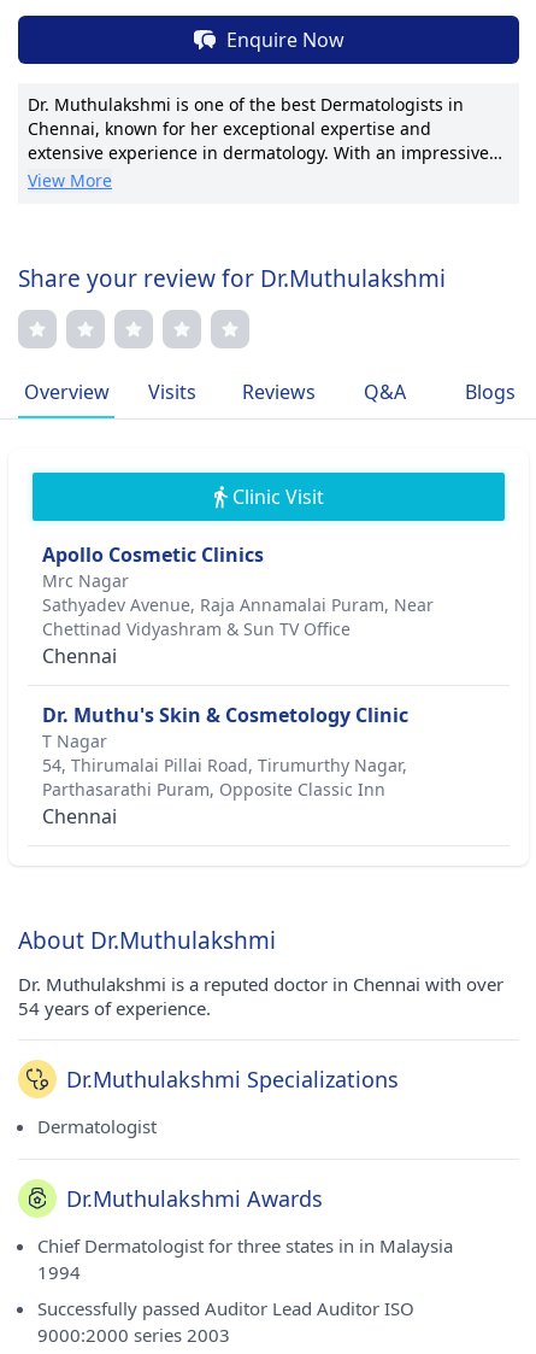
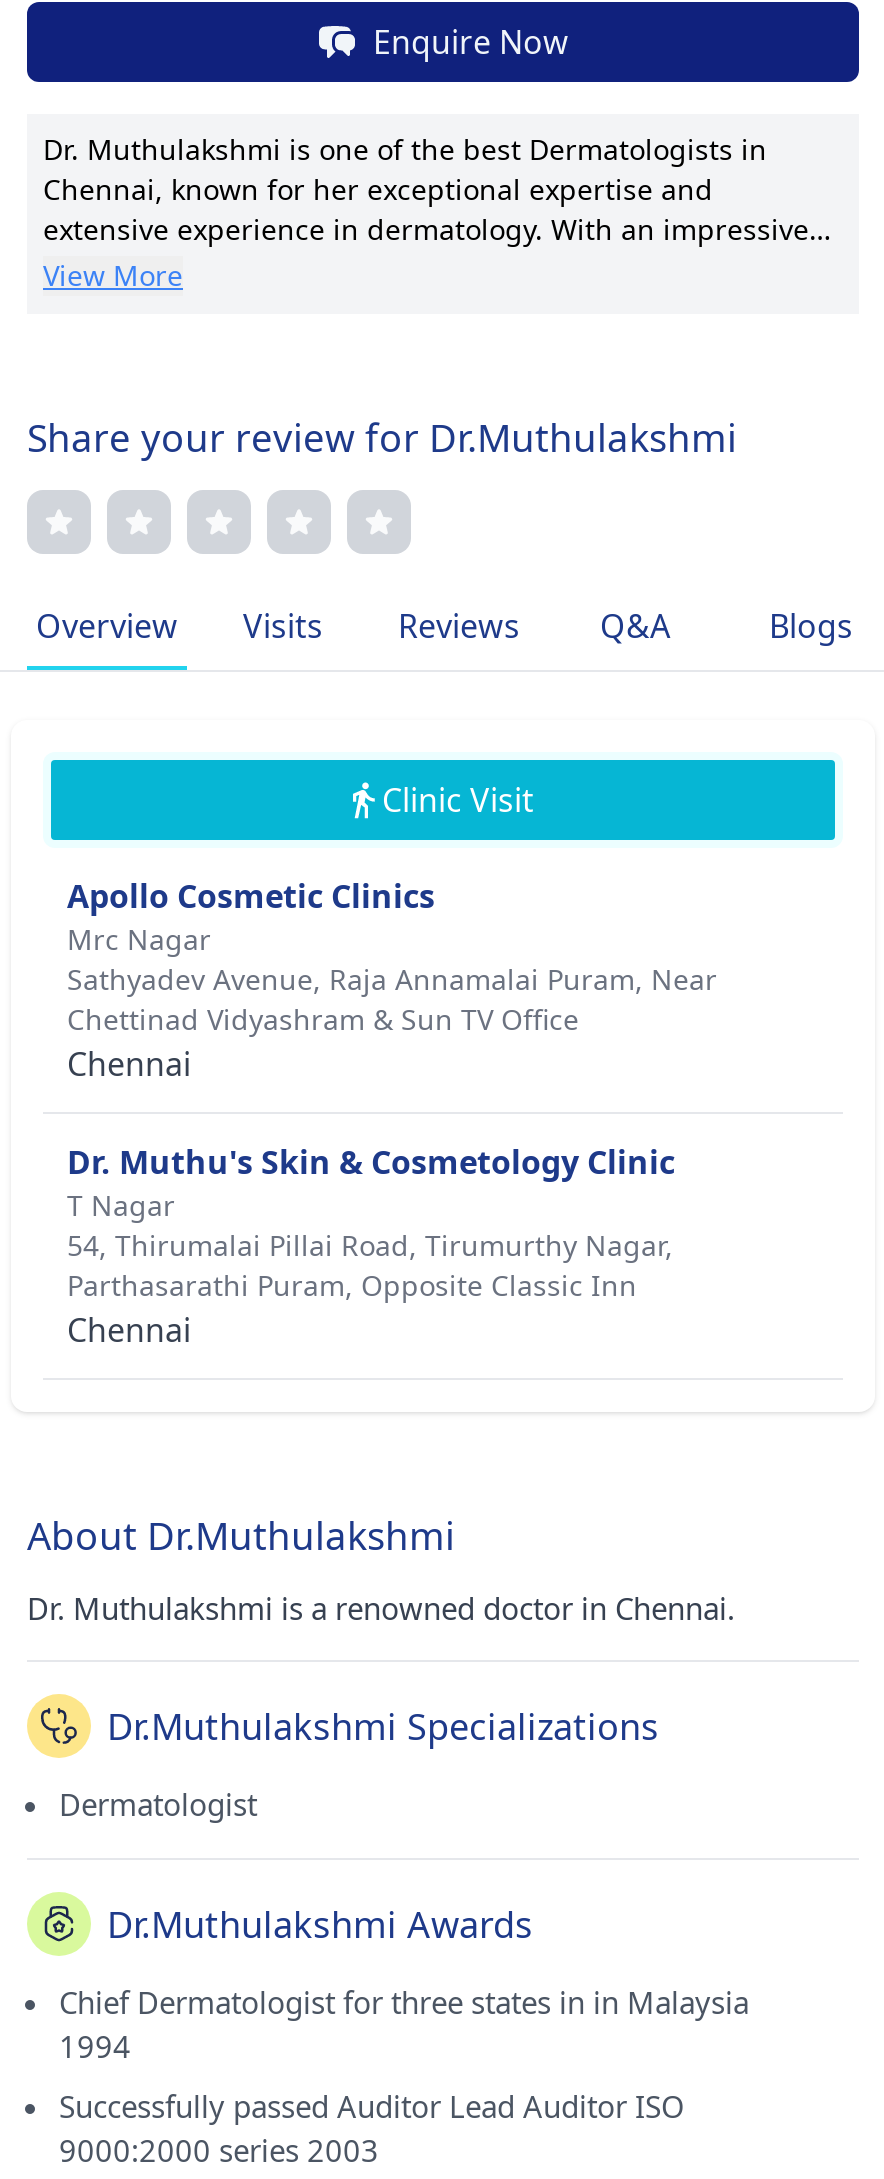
[18,972,503,1020] Dr. Muthulakshmi is a reputed doctor in Chennai with over | 54 years of experience. -> [27,1588,735,1628] Dr. Muthulakshmi is a renowned doctor in Chennai.

